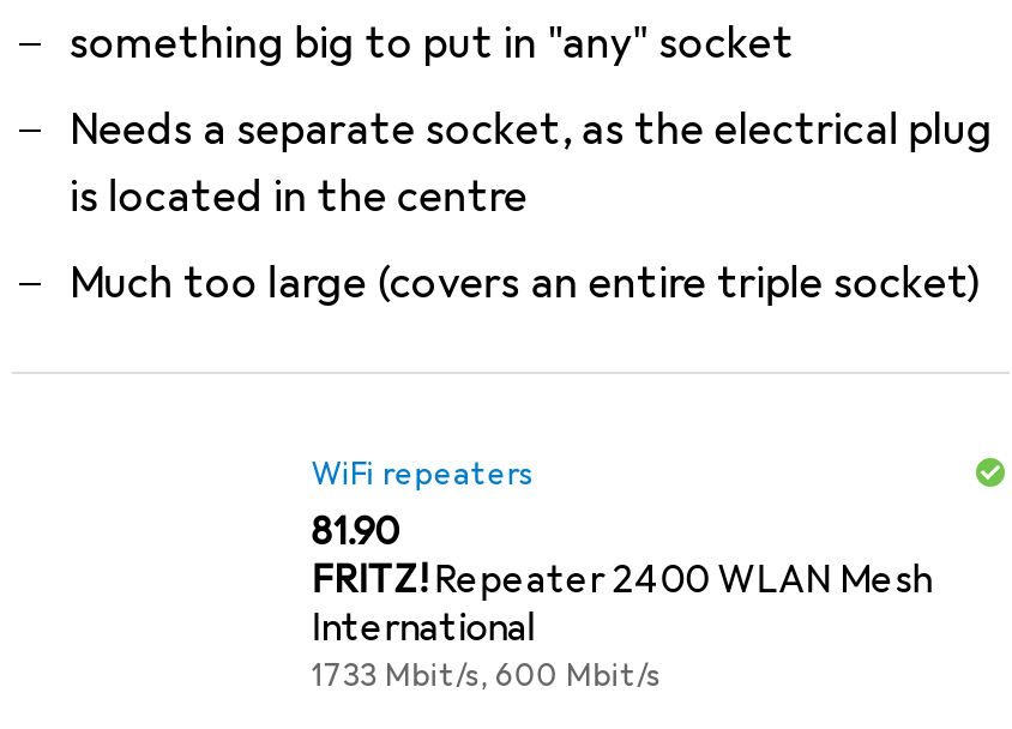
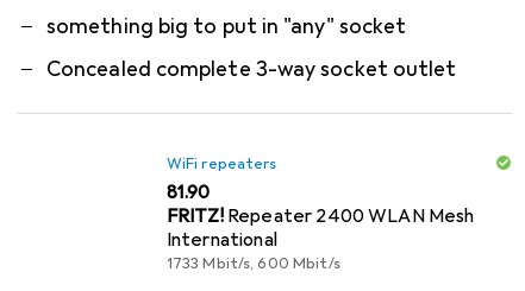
[70,103,993,309] Needs a separate socket, as the electrical plug | is located in the centre | Much too large (covers an entire triple socket) -> [46,56,456,82] Concealed complete 3-way socket outlet

